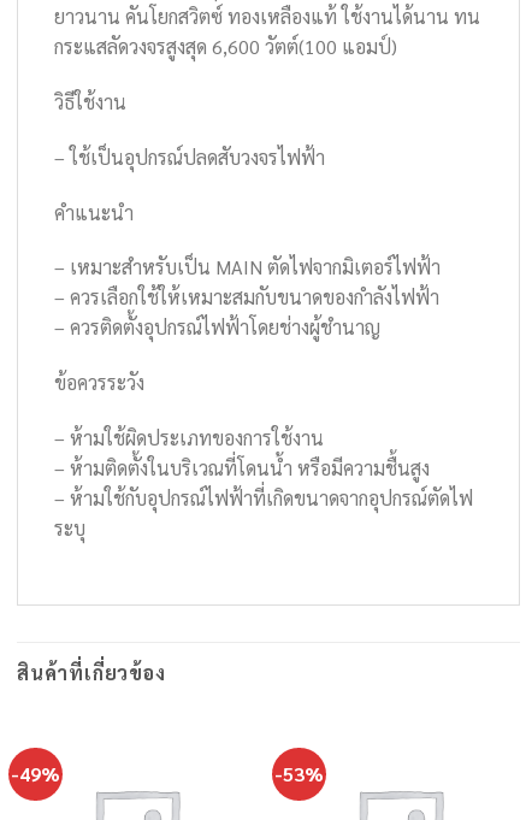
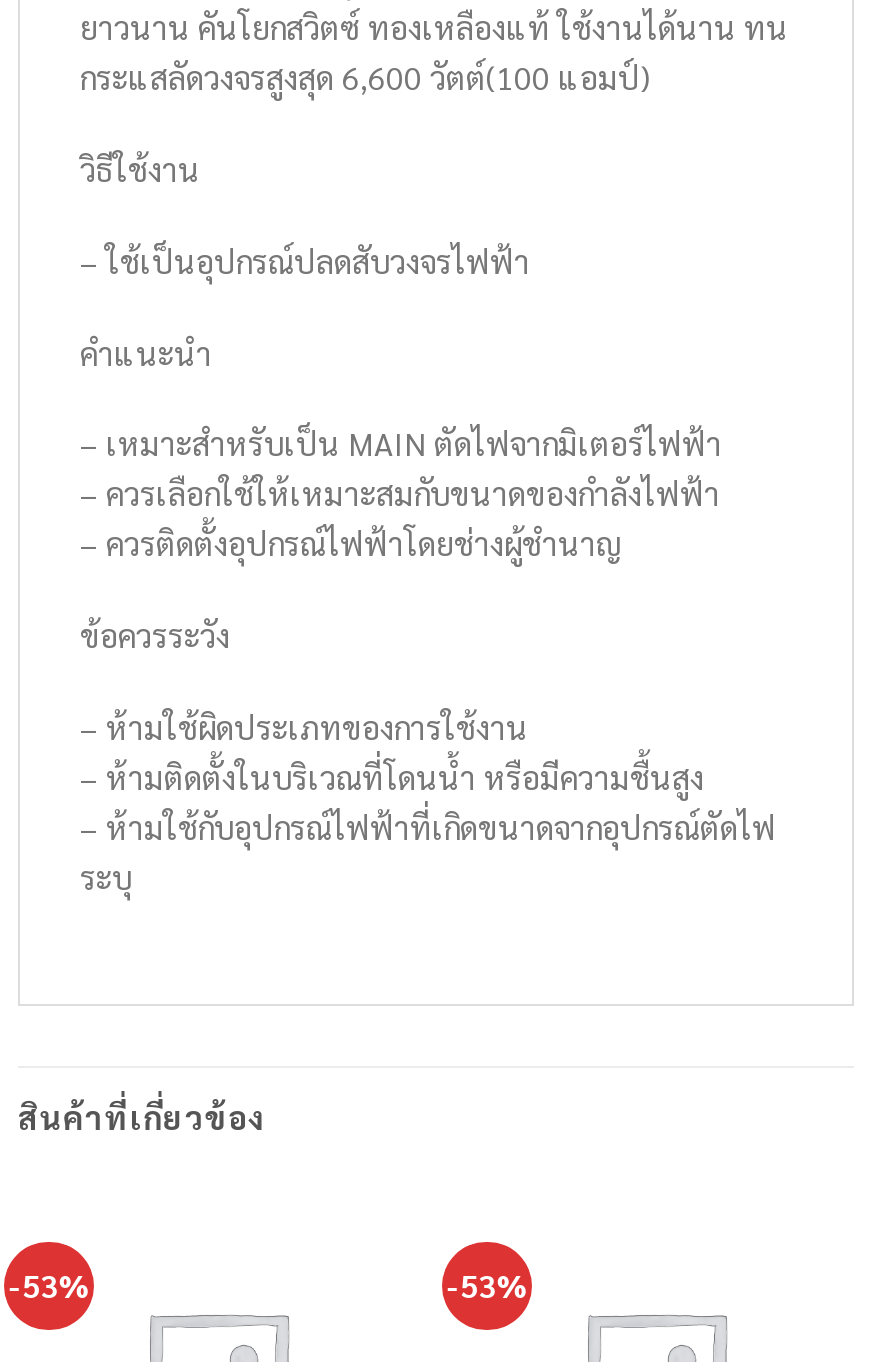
[11,761,61,786] -49% -> [9,1263,91,1305] -53%

